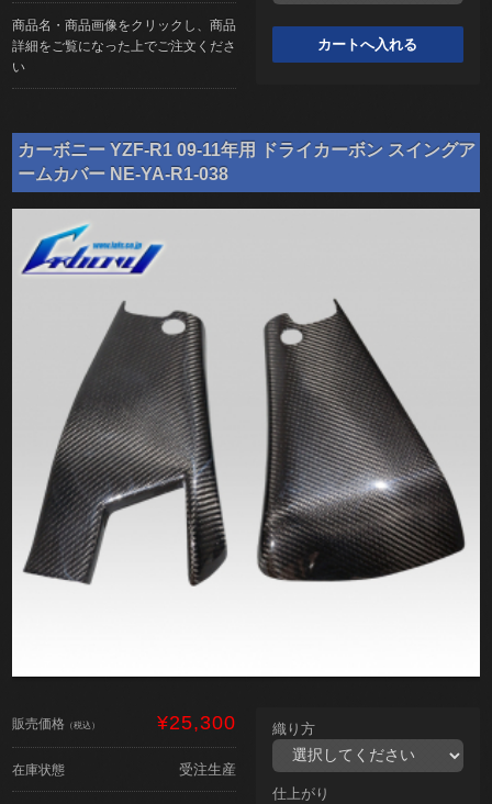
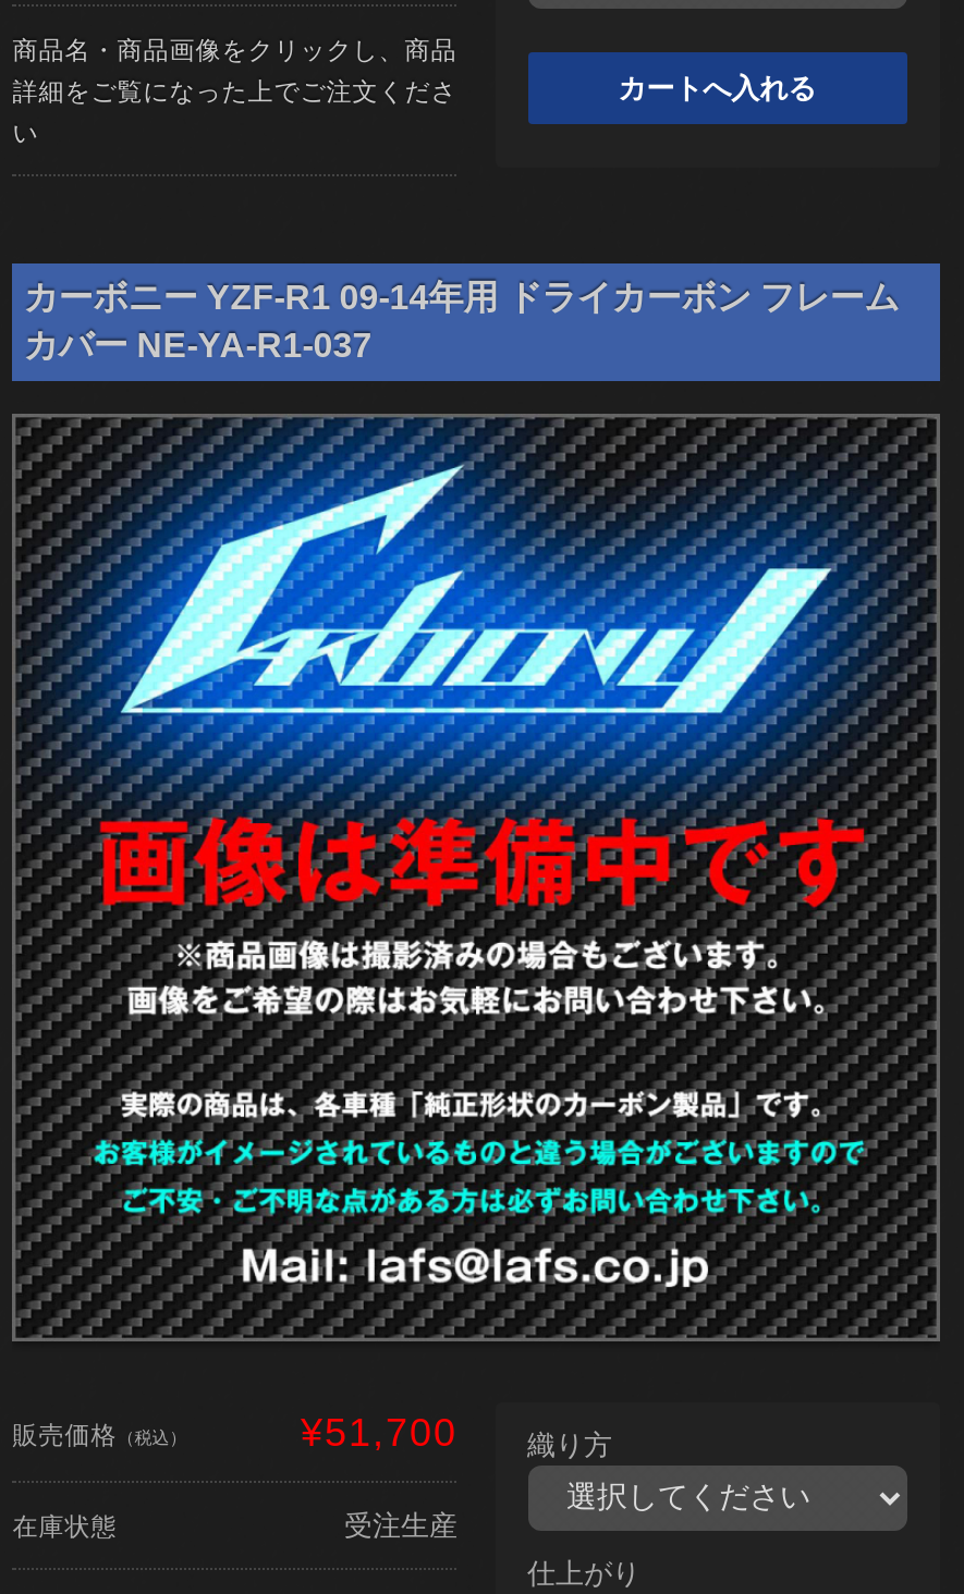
[18,141,476,184] カーボニー YZF-R1 09-11年用 ドライカーボン スイングア | ームカバー NE-YA-R1-038 -> [23,280,899,365] カーボニー YZF-R1 09-14年用 ドライカーボン フレーム | カバー NE-YA-R1-037
[12,209,480,734] [image] | ¥25,300 -> [14,416,938,1455] [image] | ¥51,700

